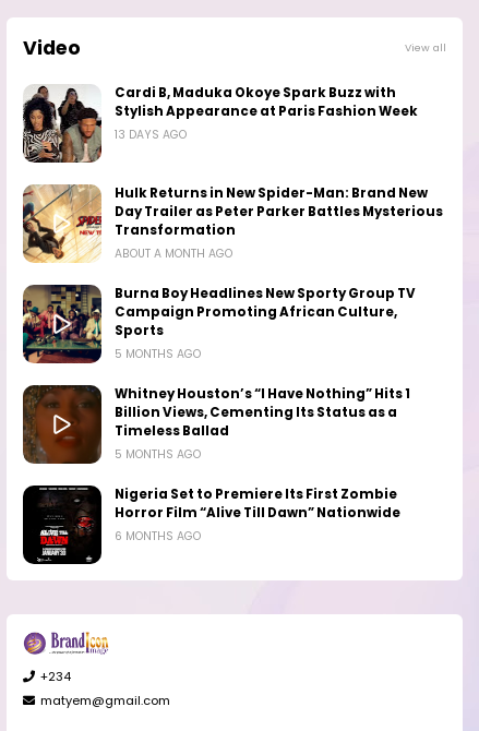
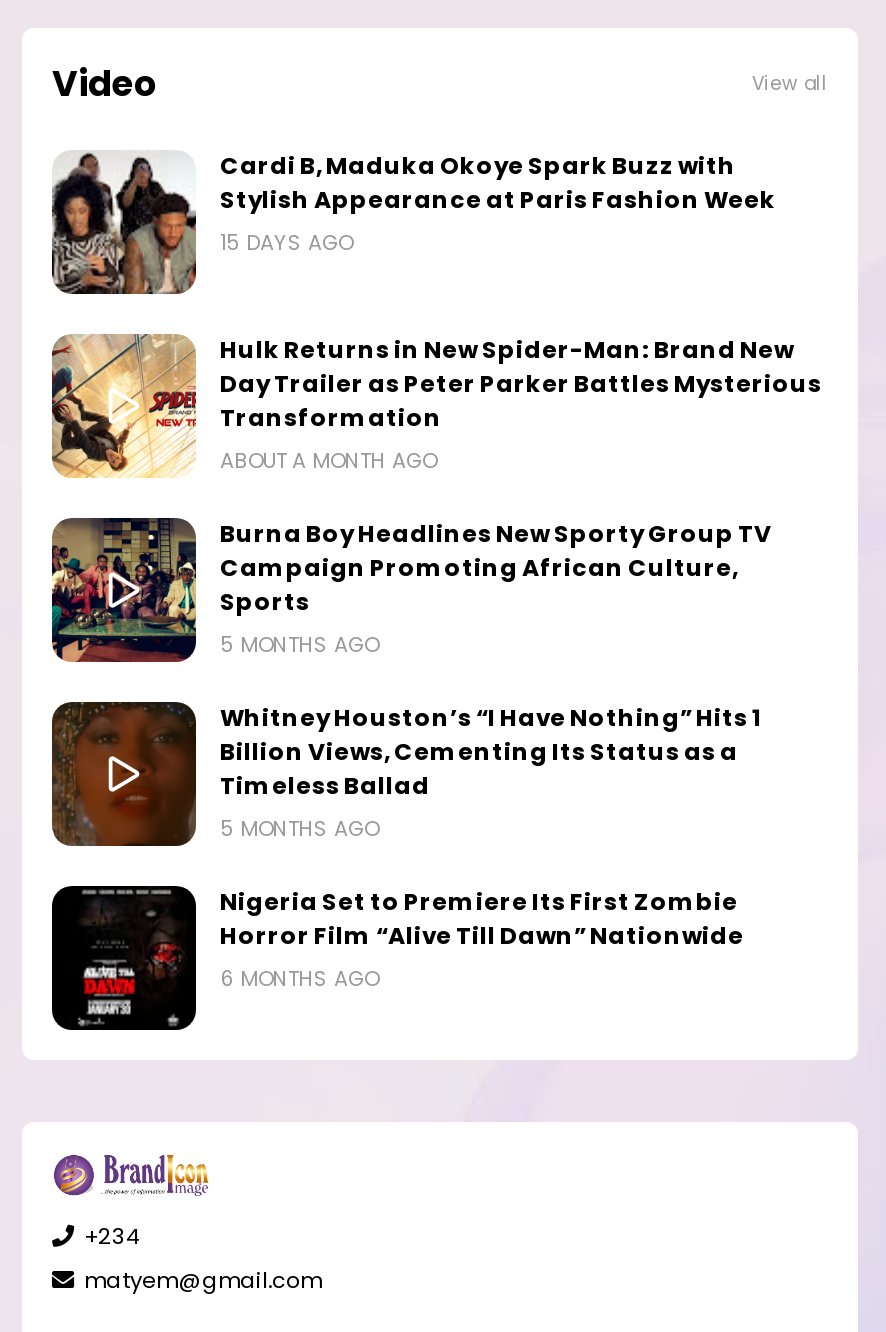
[115,126,187,143] 13 DAYS AGO -> [220,228,352,258] 15 DAYS AGO

